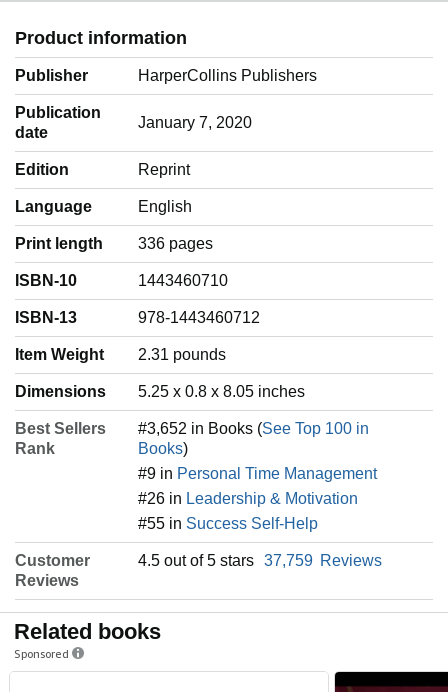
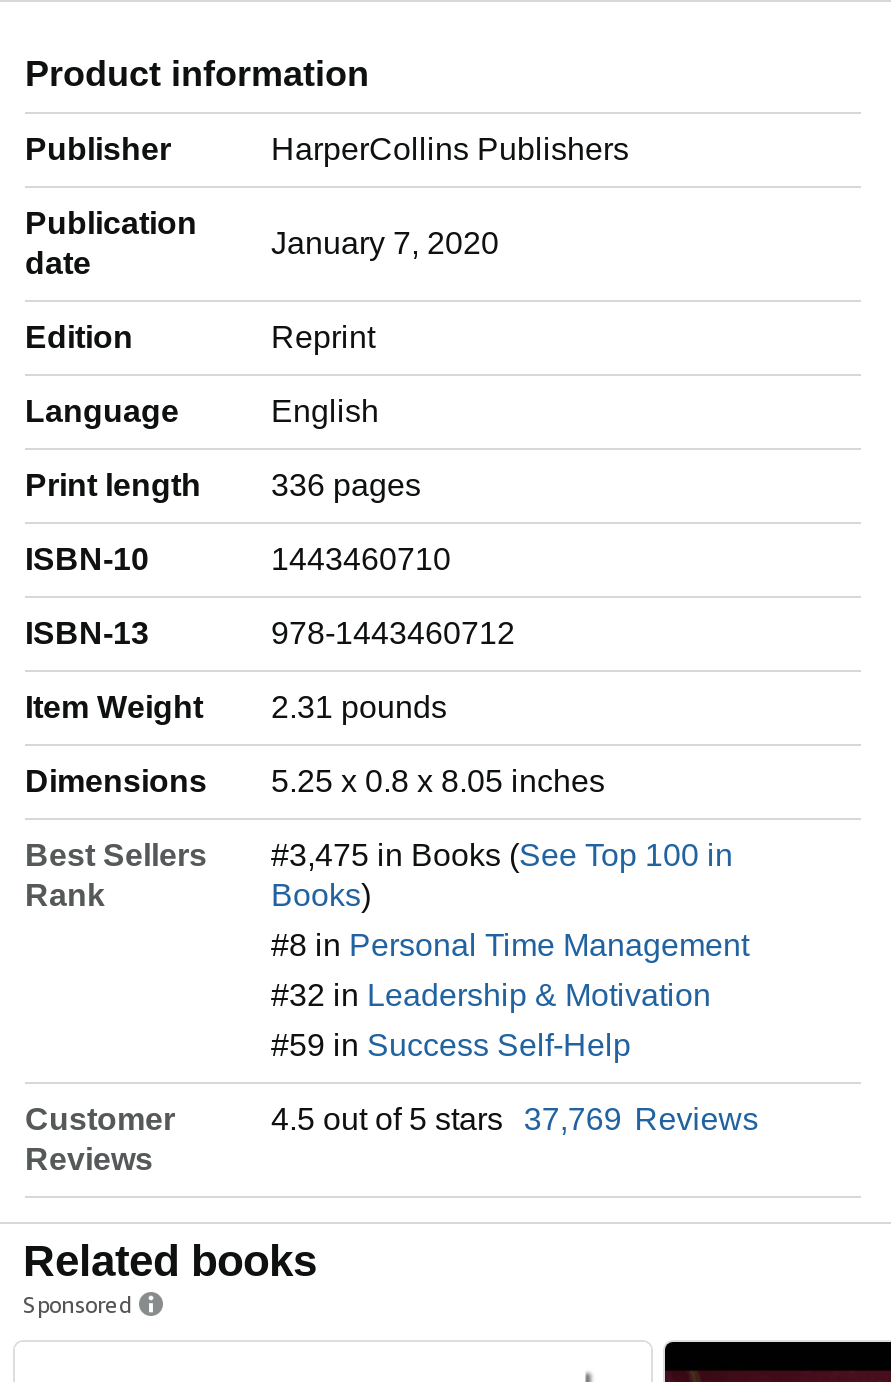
[138,420,369,437] #3,652 in Books (See Top 100 in -> [271,838,733,872] #3,475 in Books (See Top 100 in
[138,465,377,482] #9 in Personal Time Management -> [271,928,749,962] #8 in Personal Time Management
[138,490,358,507] #26 in Leadership & Motivation -> [271,978,711,1012] #32 in Leadership & Motivation
[138,515,318,532] #55 in Success Self-Help -> [271,1028,631,1062] #59 in Success Self-Help
[138,552,382,569] 4.5 out of 5 stars 37,759 Reviews -> [271,1102,759,1136] 4.5 out of 5 stars 37,769 Reviews

